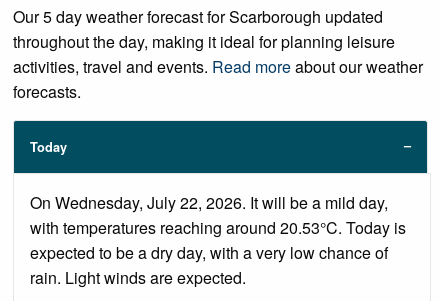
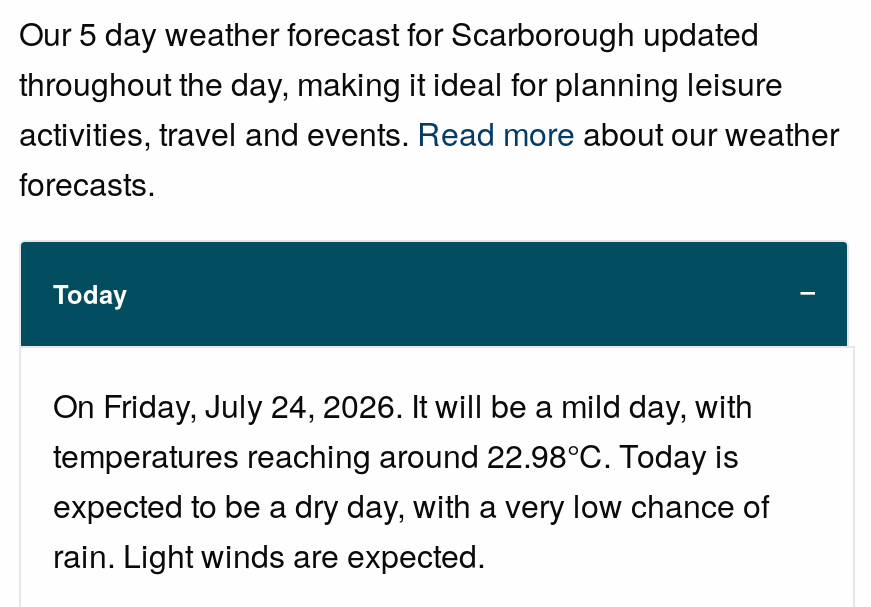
[30,191,406,239] On Wednesday, July 22, 2026. It will be a mild day, | with temperatures reaching around 20.53°C. Today is -> [53,383,753,479] On Friday, July 24, 2026. It will be a mild day, with | temperatures reaching around 22.98°C. Today is

